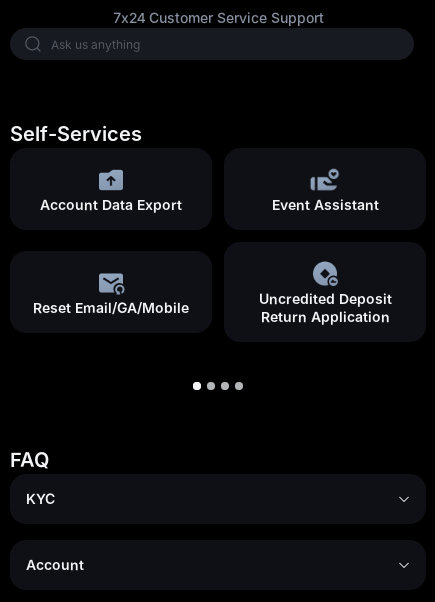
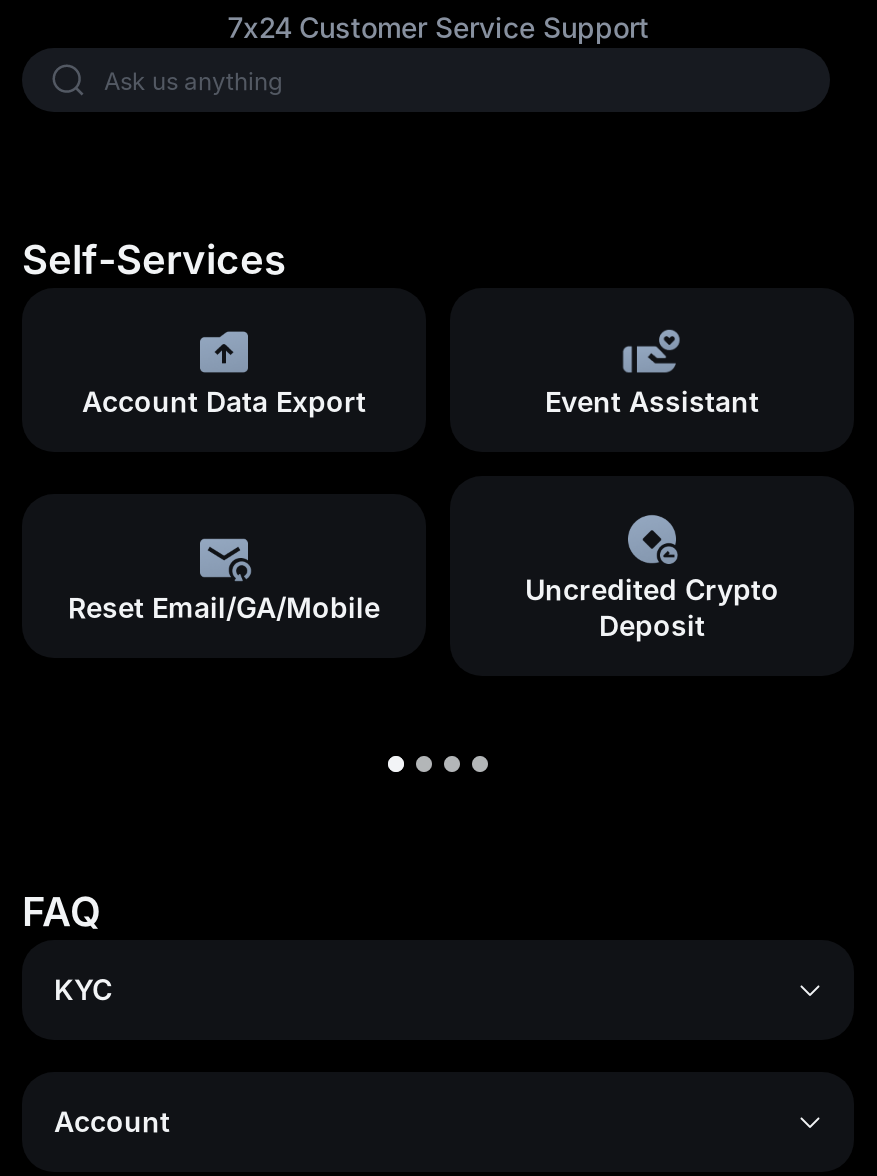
[258,290,391,325] Uncredited Deposit | Return Application -> [525,572,779,642] Uncredited Crypto | Deposit

